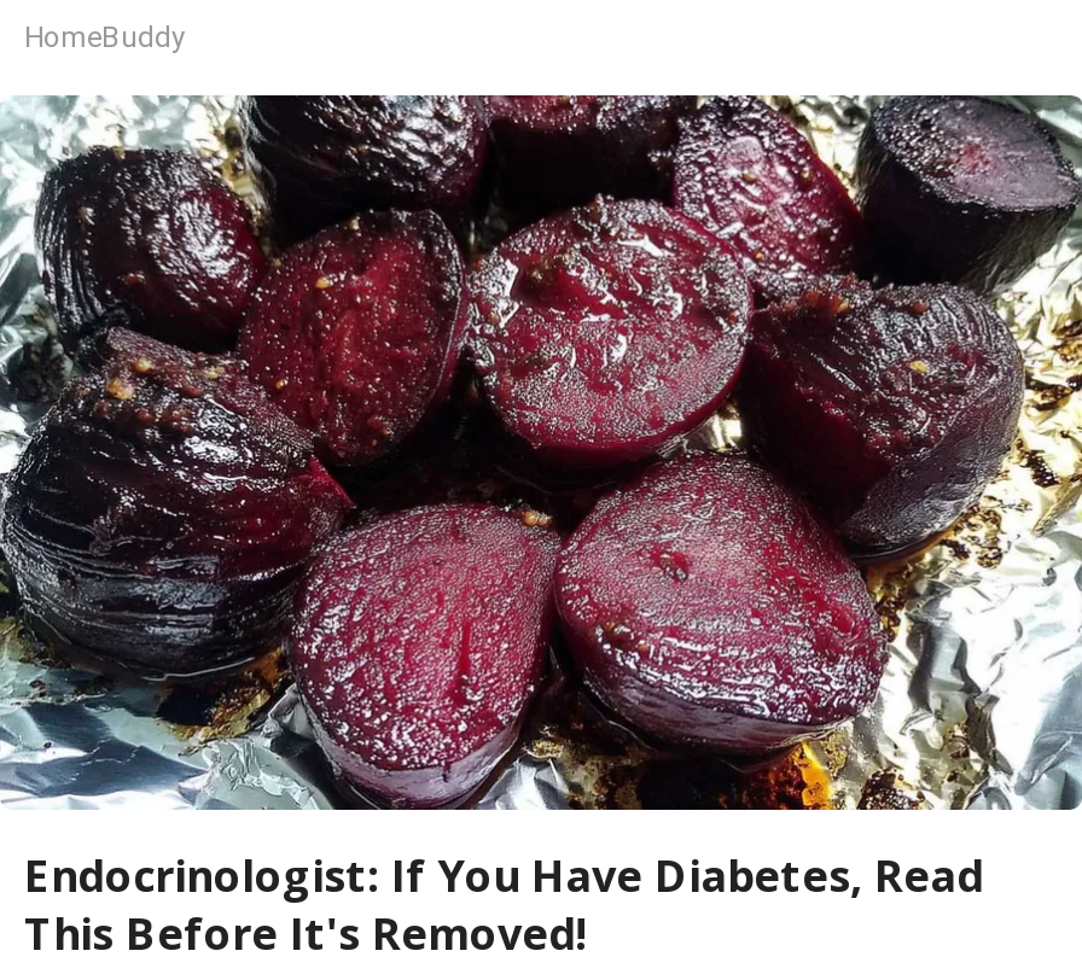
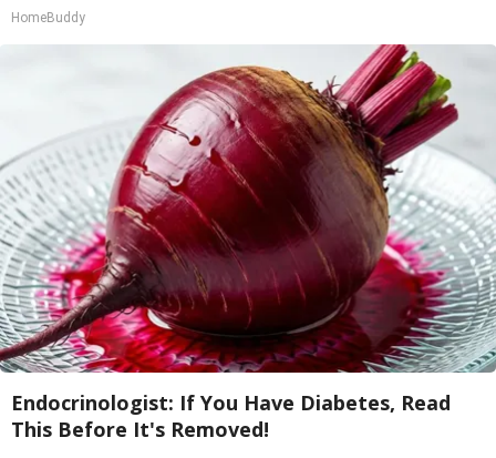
[7,93,1075,812] [image] -> [3,44,493,374] [image]

